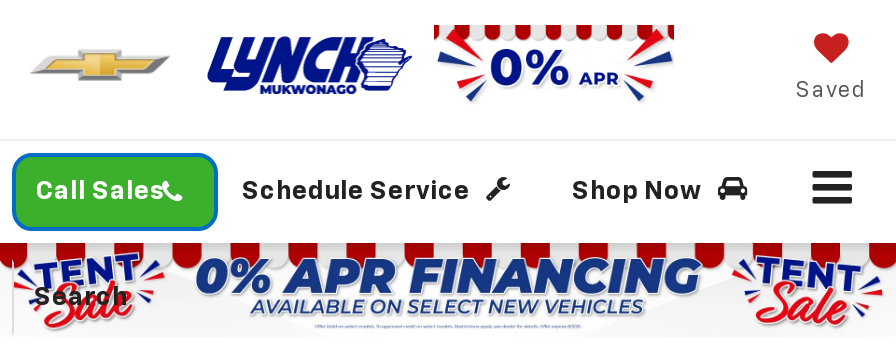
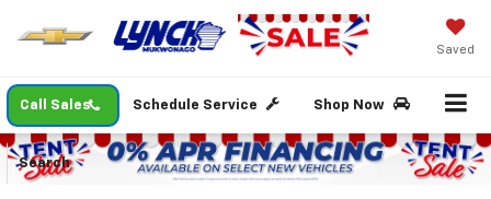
[436,29,674,103] [image] -> [239,15,369,56] [image]

